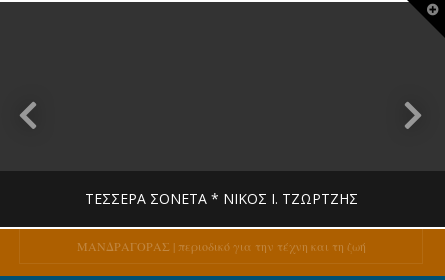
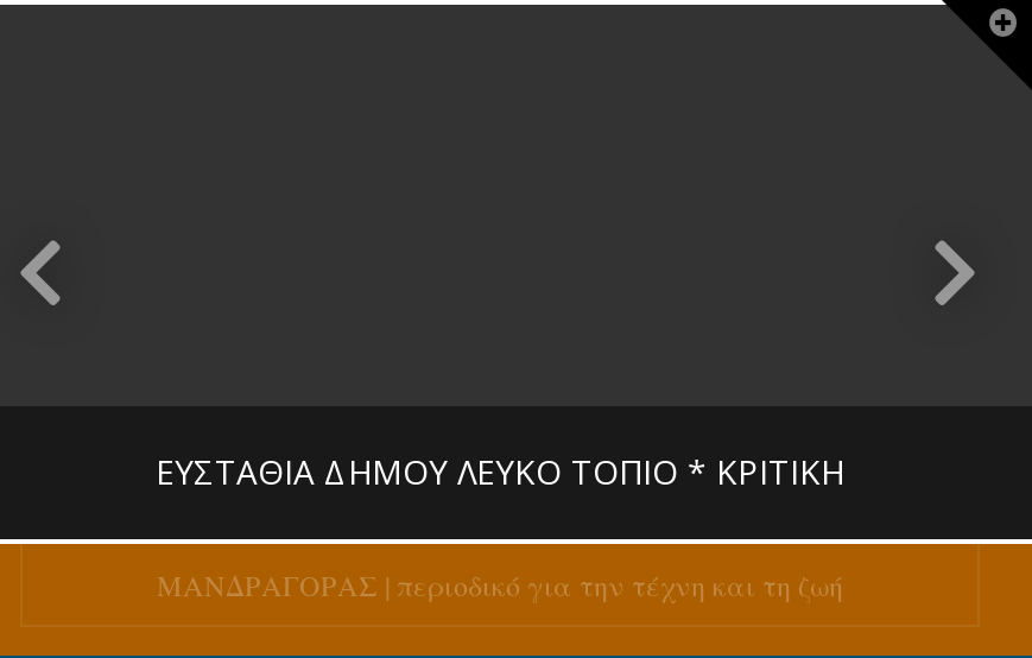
[84,189,357,208] ΤΈΣΣΕΡΑ ΣΟΝΈΤΑ * ΝΊΚΟΣ Ι. ΤΖΏΡΤΖΗΣ -> [156,449,844,494] ΕΥΣΤΑΘΊΑ ΔΉΜΟΥ ΛΕΥΚΟ ΤΟΠΙΟ * ΚΡΙΤΙΚΉ

